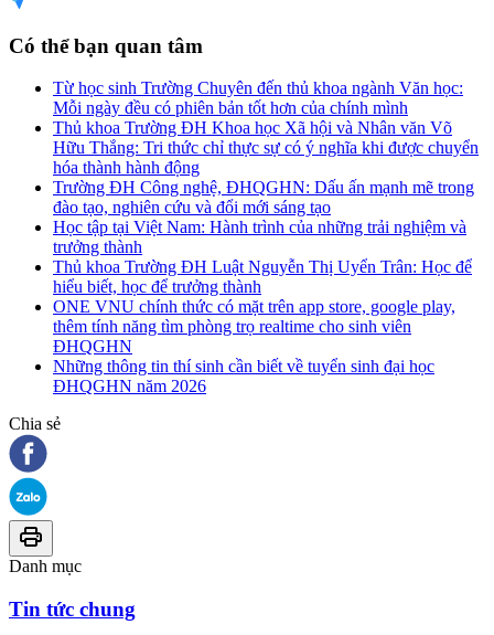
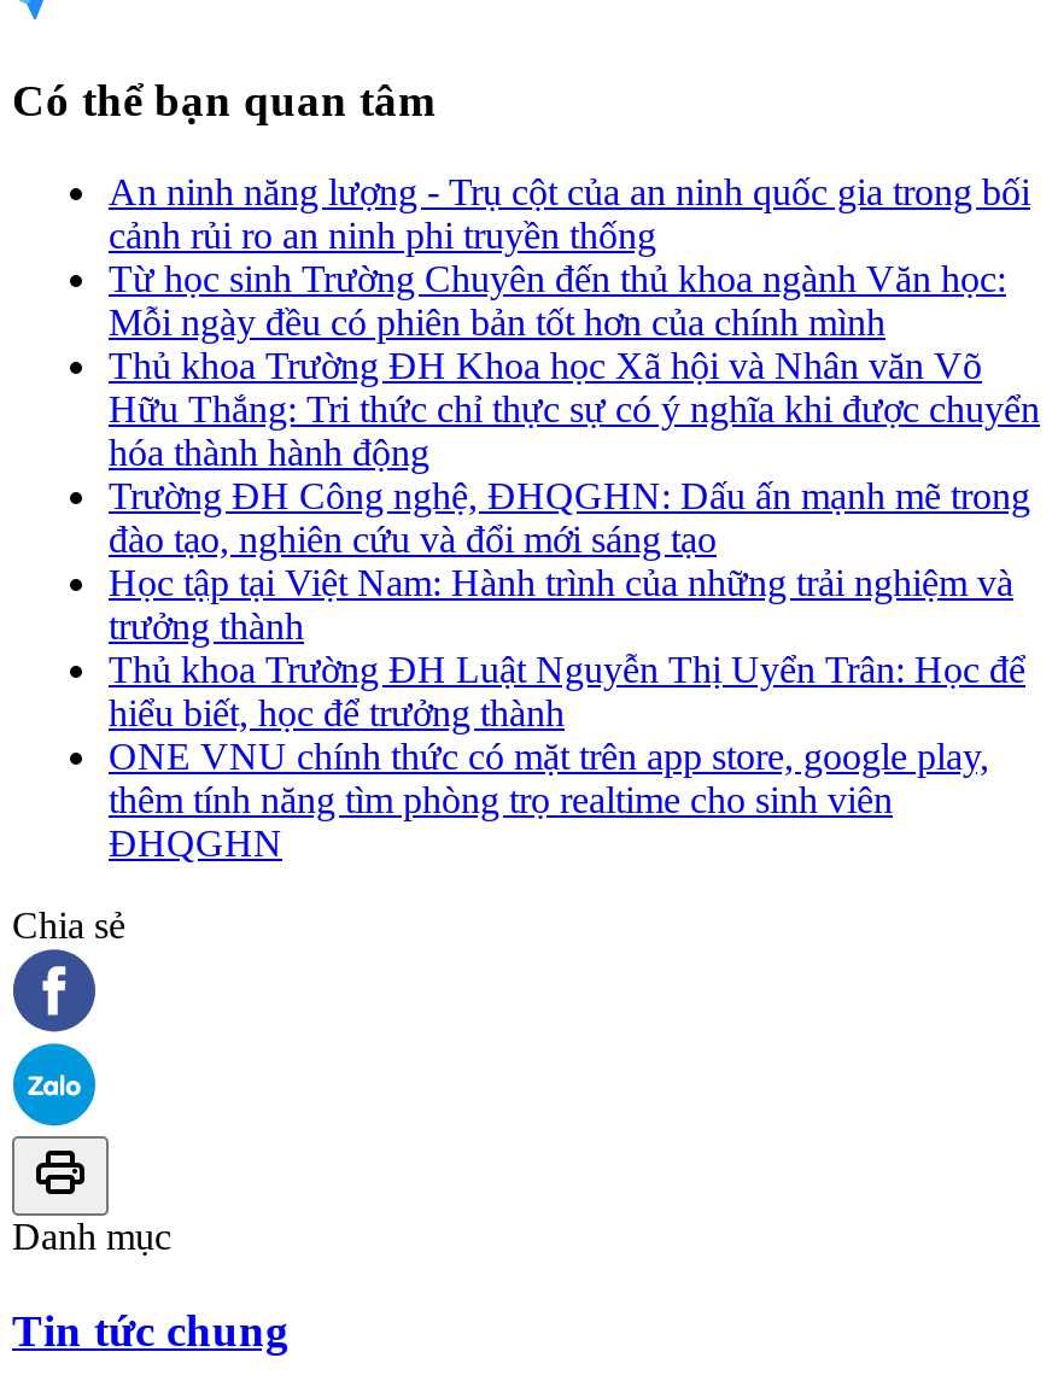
none -> [109,172,1030,256] An ninh năng lượng - Trụ cột của an ninh quốc gia trong bối | cảnh rủi ro an ninh phi truyền thống
moved [53,79,479,356] -> [109,259,1040,864]: Từ học sinh Trường Chuyên đến thủ khoa ngành Văn học: | Mỗi ngày đều có phiên bản tốt hơn của chính mình | Thủ khoa Trường ĐH Khoa học Xã hội và Nhân văn Võ | ... | thêm tính năng tìm phòng trọ realtime cho sinh viên | ĐHQGHN
[53,357,434,396] Những thông tin thí sinh cần biết về tuyển sinh đại học | ĐHQGHN năm 2026 -> none

